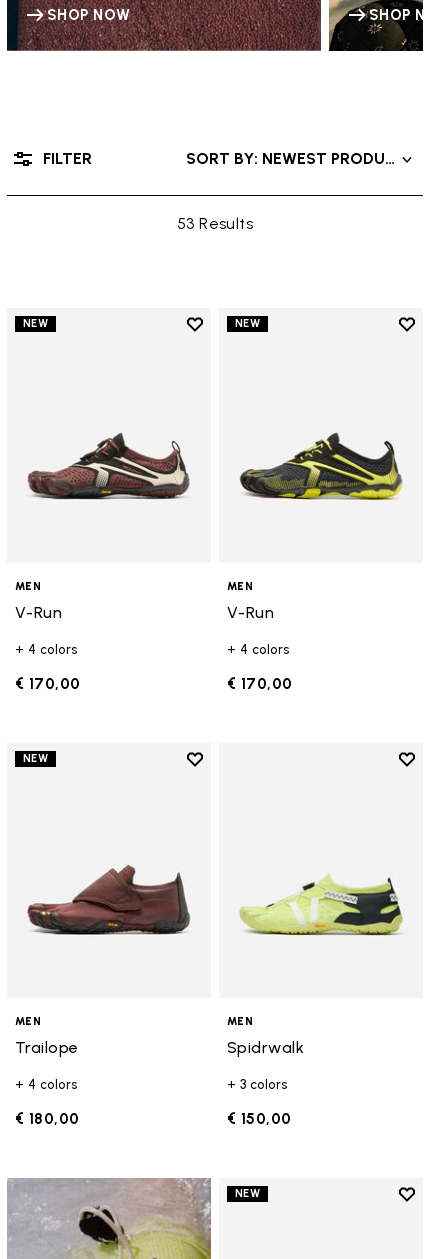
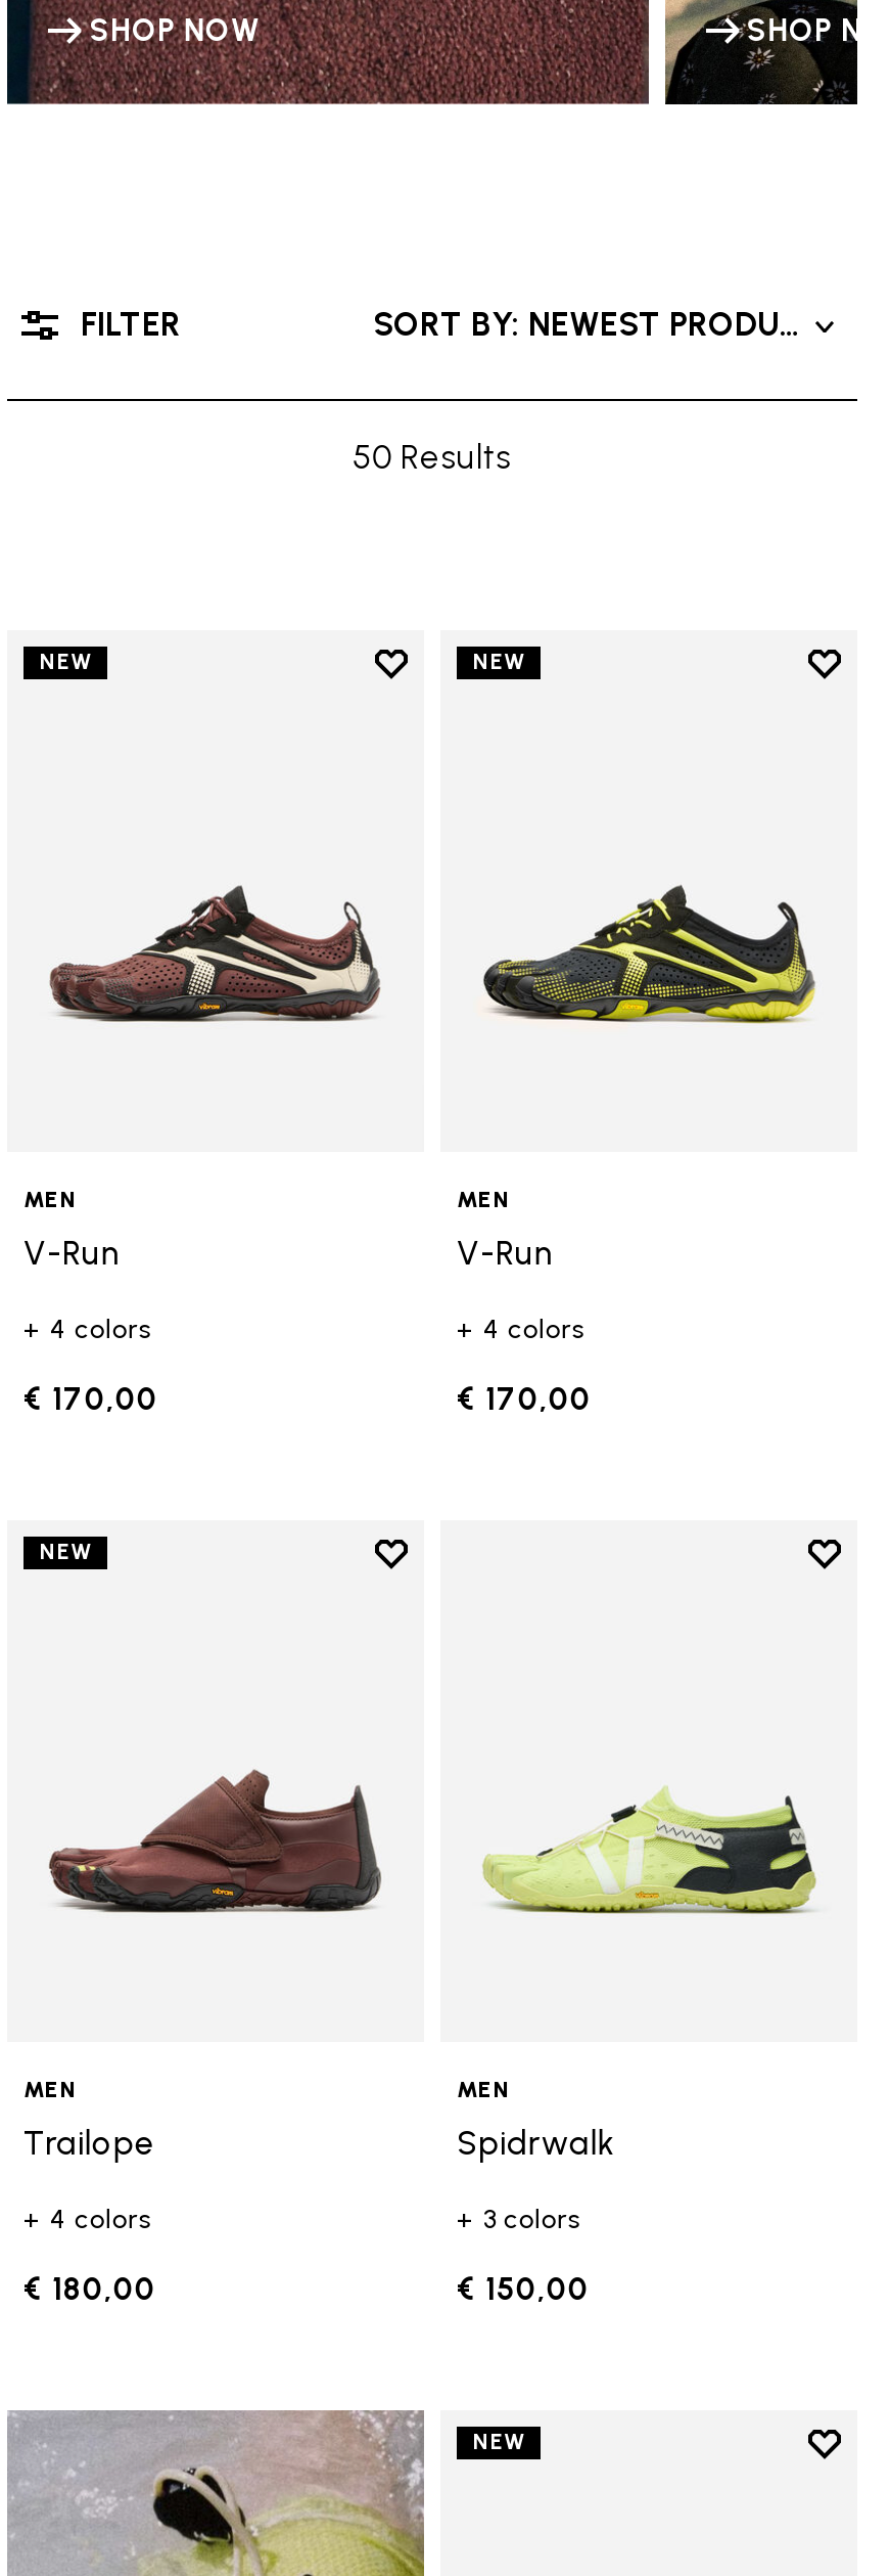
[177,214,253,233] 53 Results -> [353,438,512,477] 50 Results

